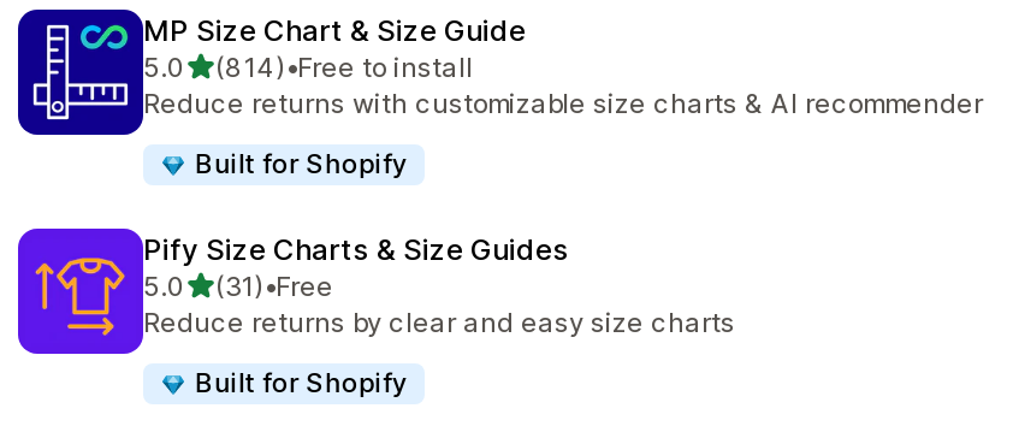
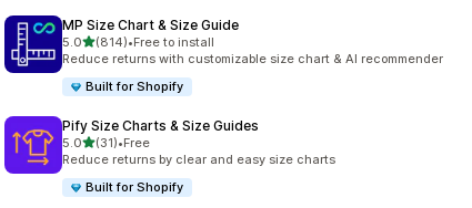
[143,87,983,120] Reduce returns with customizable size charts & AI recommender -> [62,51,443,66] Reduce returns with customizable size chart & AI recommender

